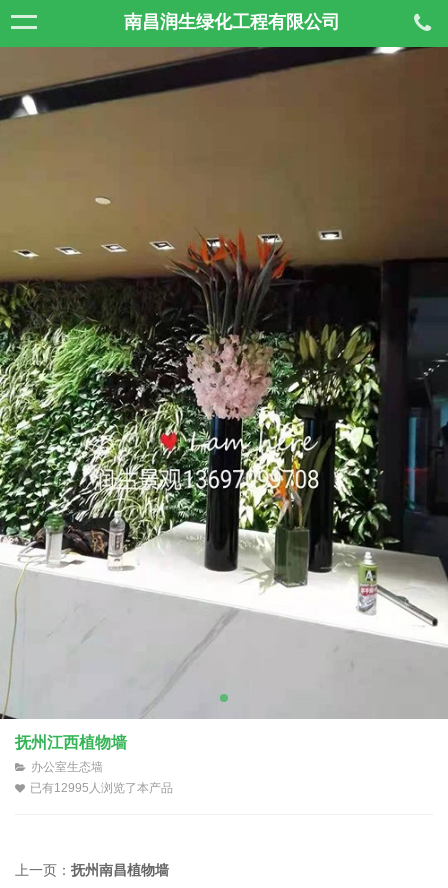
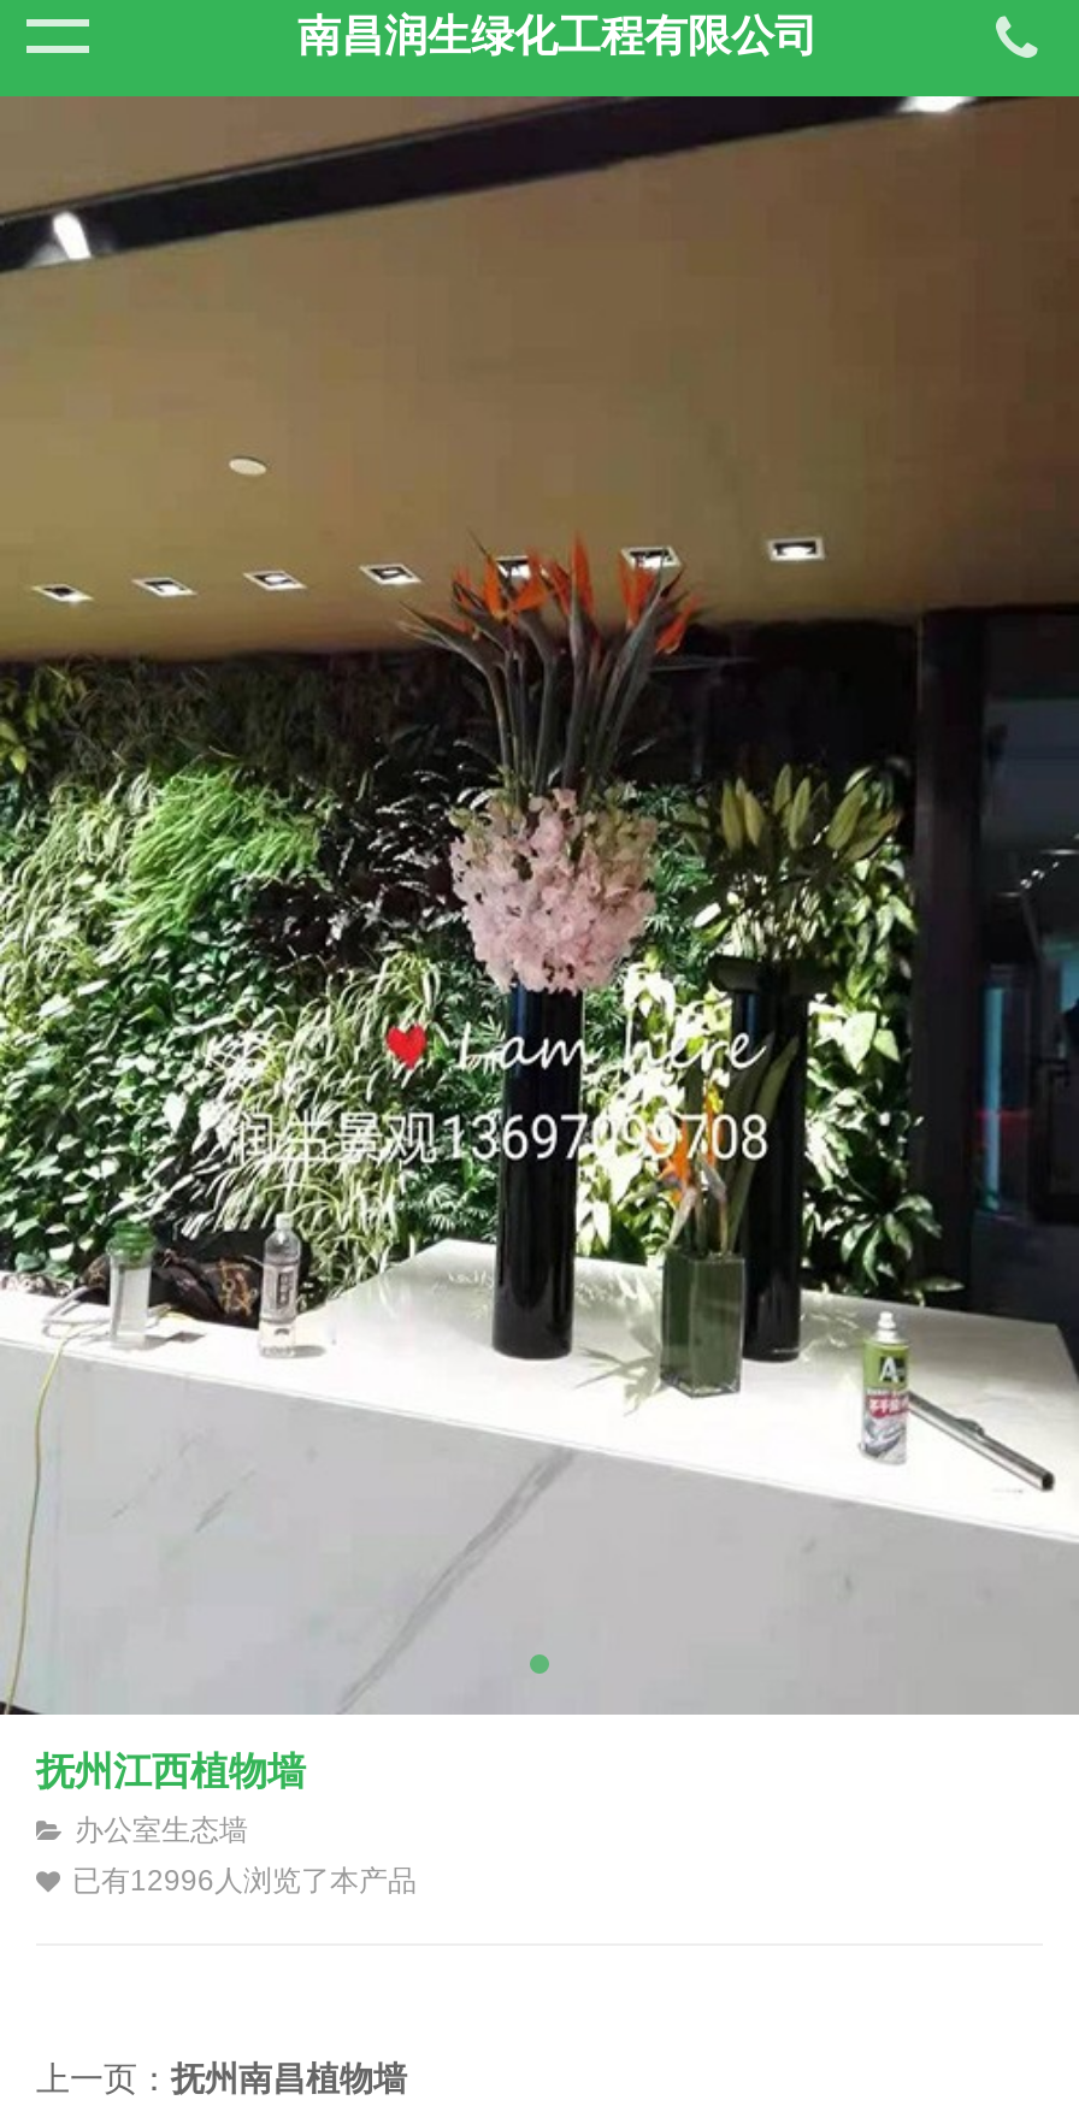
[30,781,173,795] 已有12995人浏览了本产品 -> [72,1864,417,1898] 已有12996人浏览了本产品

